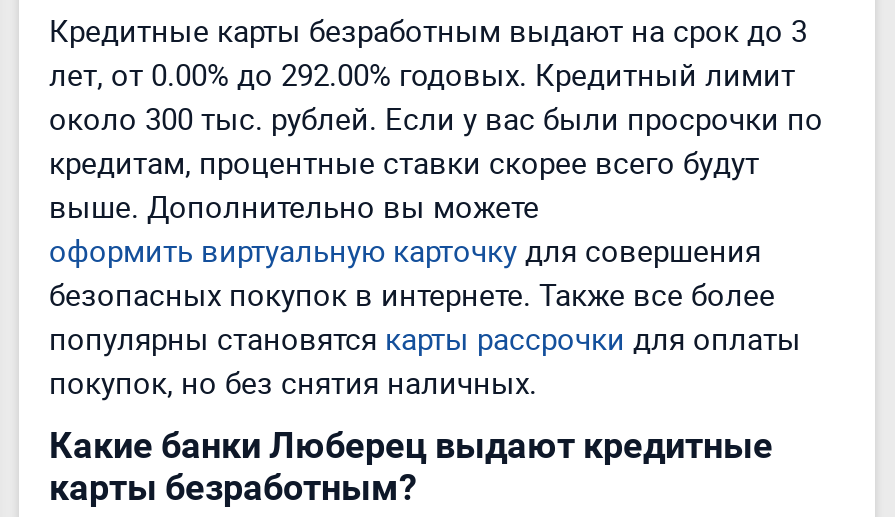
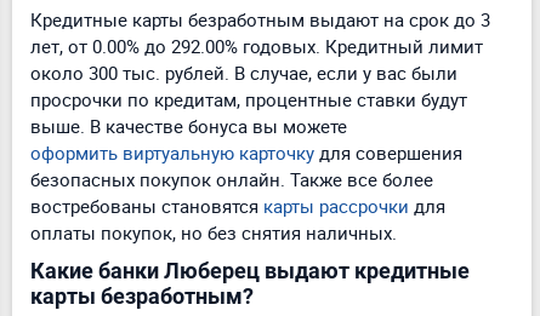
[49,98,823,226] около 300 тыс. рублей. Если у вас были просрочки по | кредитам, процентные ставки скорее всего будут | выше. Дополнительно вы можете -> [30,61,467,138] около 300 тыс. рублей. В случае, если у вас были | просрочки по кредитам, процентные ставки будут | выше. В качестве бонуса вы можете
[49,274,801,402] безопасных покупок в интернете. Также все более | популярны становятся карты рассрочки для оплаты | покупок, но без снятия наличных. -> [30,167,445,245] безопасных покупок онлайн. Также все более | востребованы становятся карты рассрочки для | оплаты покупок, но без снятия наличных.

